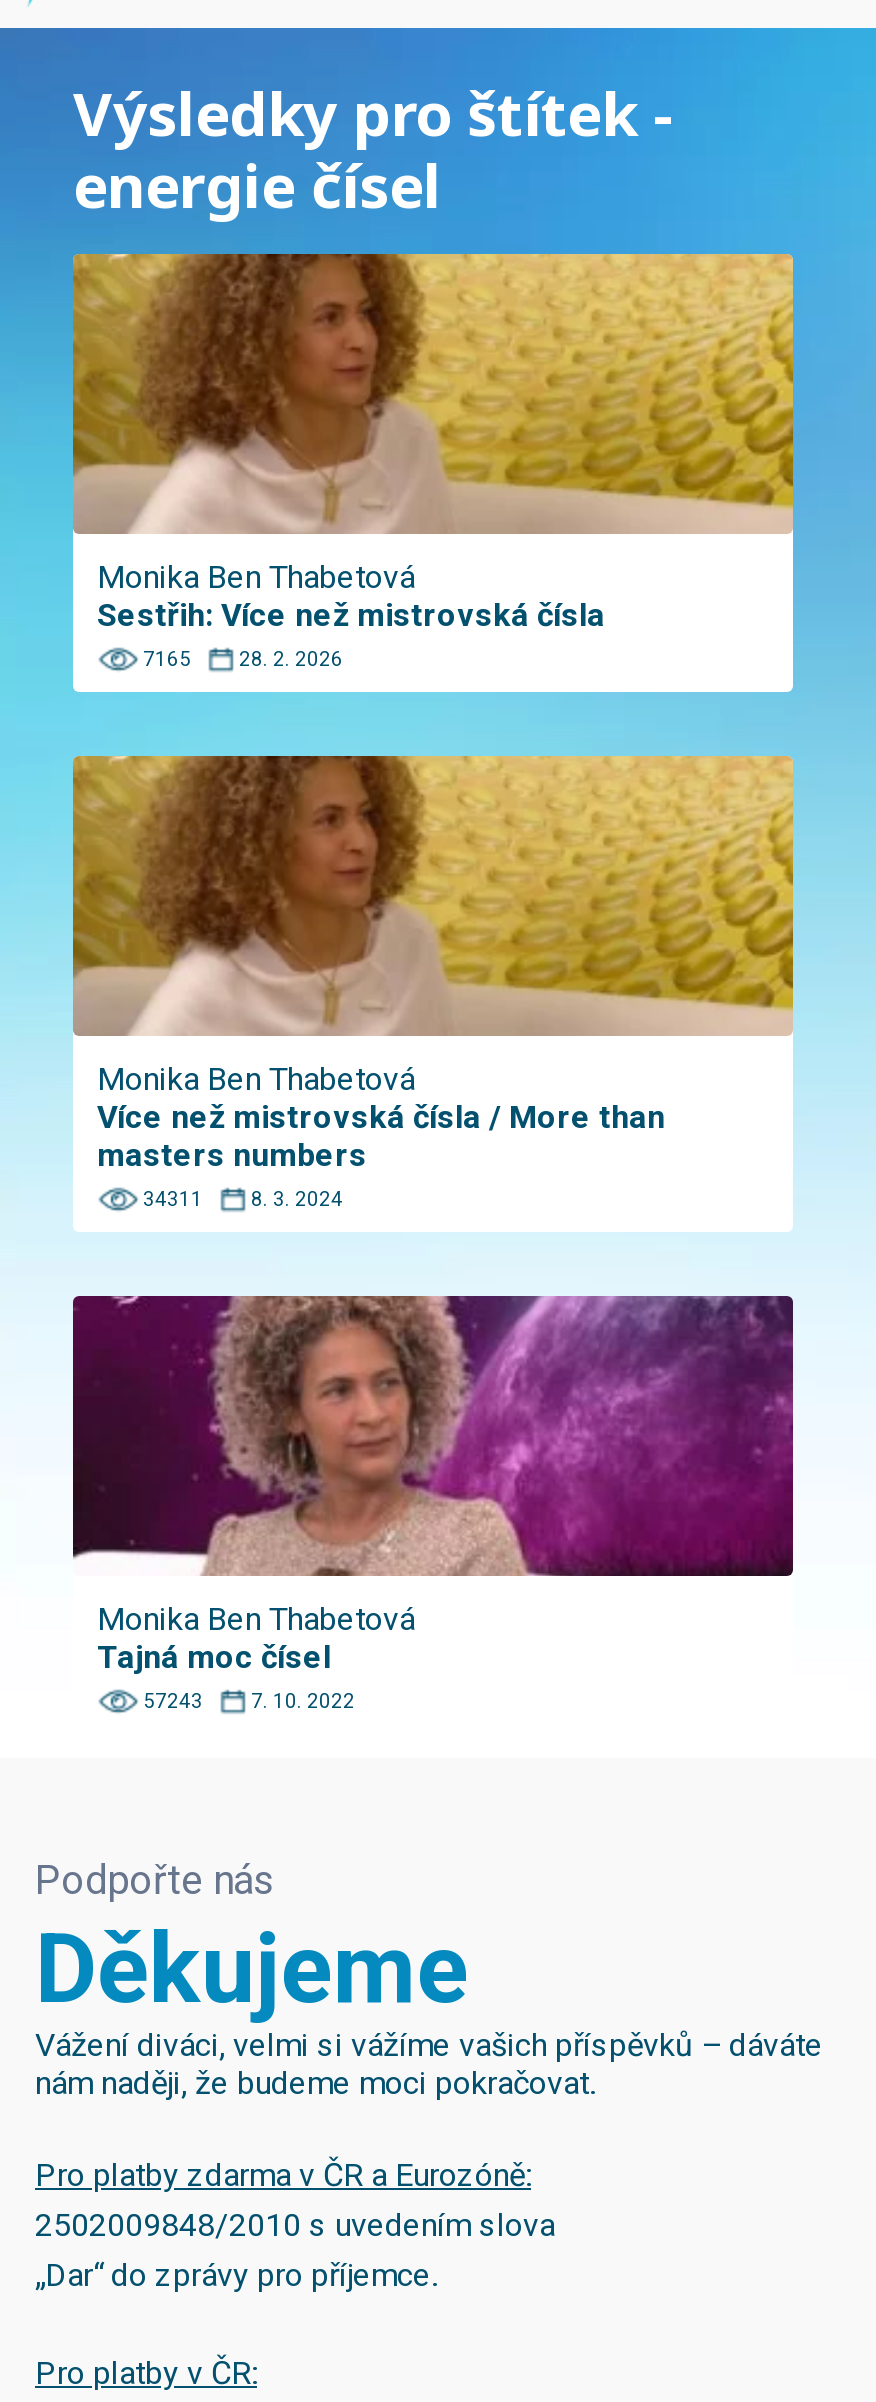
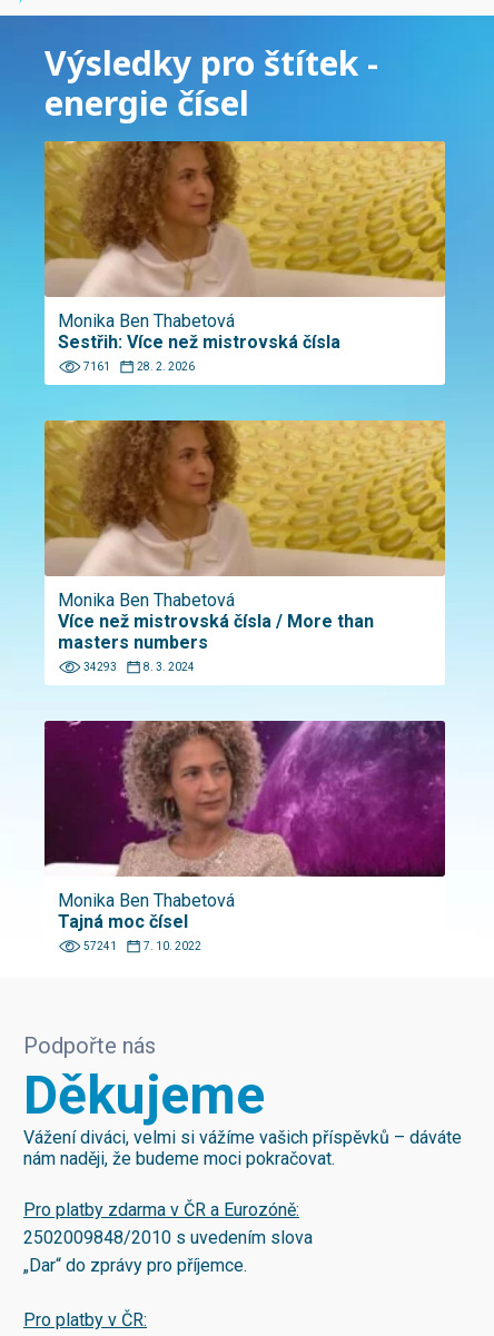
[143,648,191,670] 7165 -> [83,360,110,373] 7161
[143,1188,203,1210] 34311 -> [83,661,117,673] 34293
[143,1690,203,1712] 57243 -> [83,940,117,952] 57241

